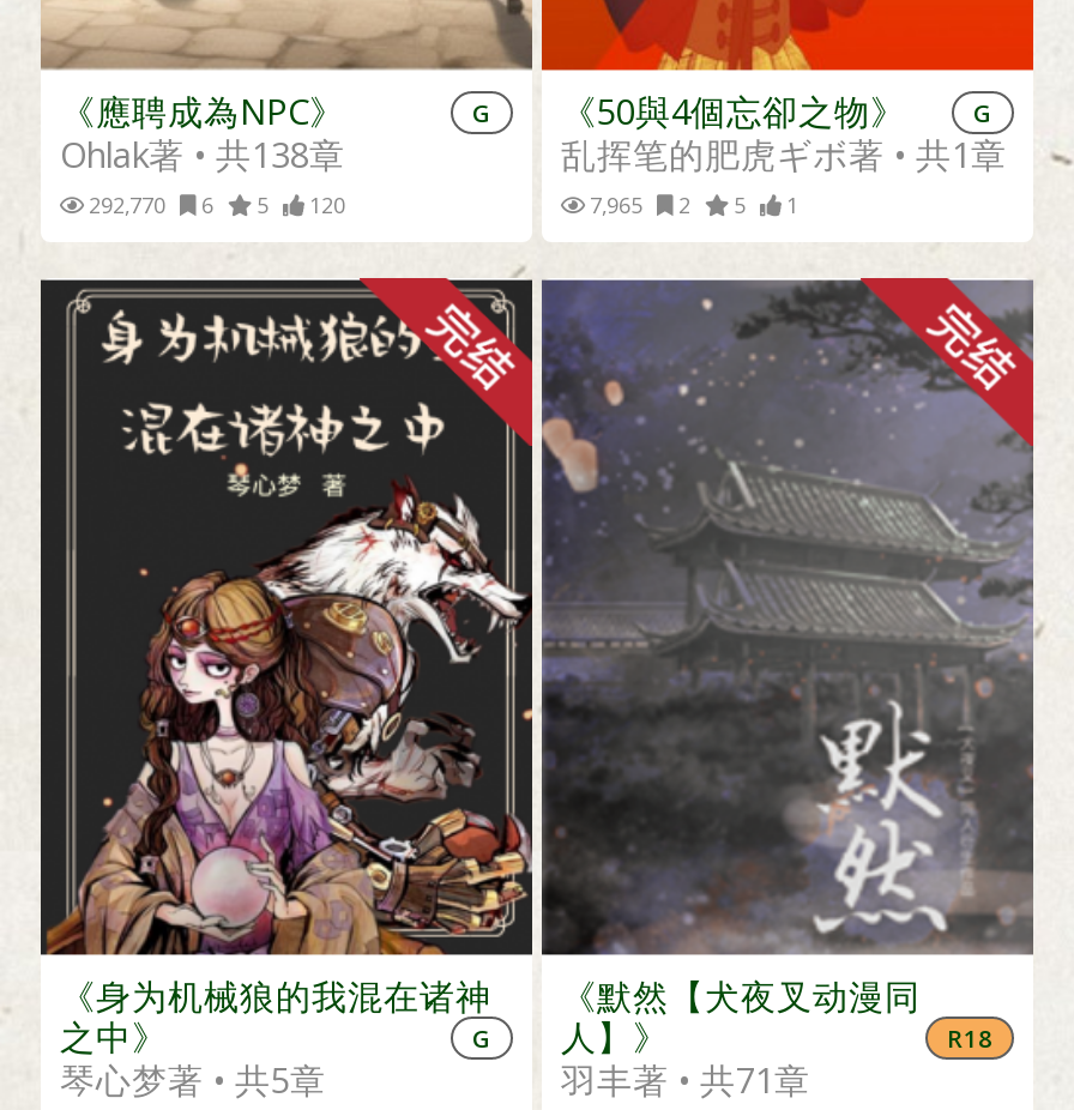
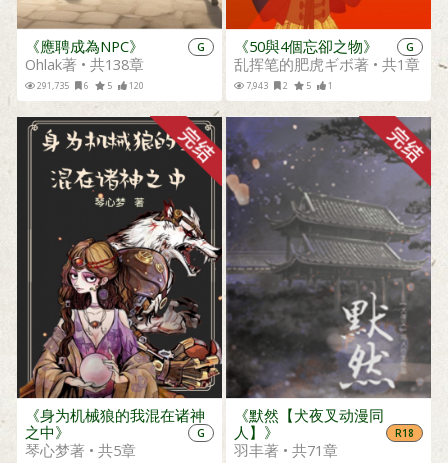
[84,190,345,221] 292,770 6 5 120 -> [35,79,144,92] 291,735 6 5 120
[585,190,798,221] 7,965 2 5 1 -> [244,79,333,92] 7,943 2 5 1

